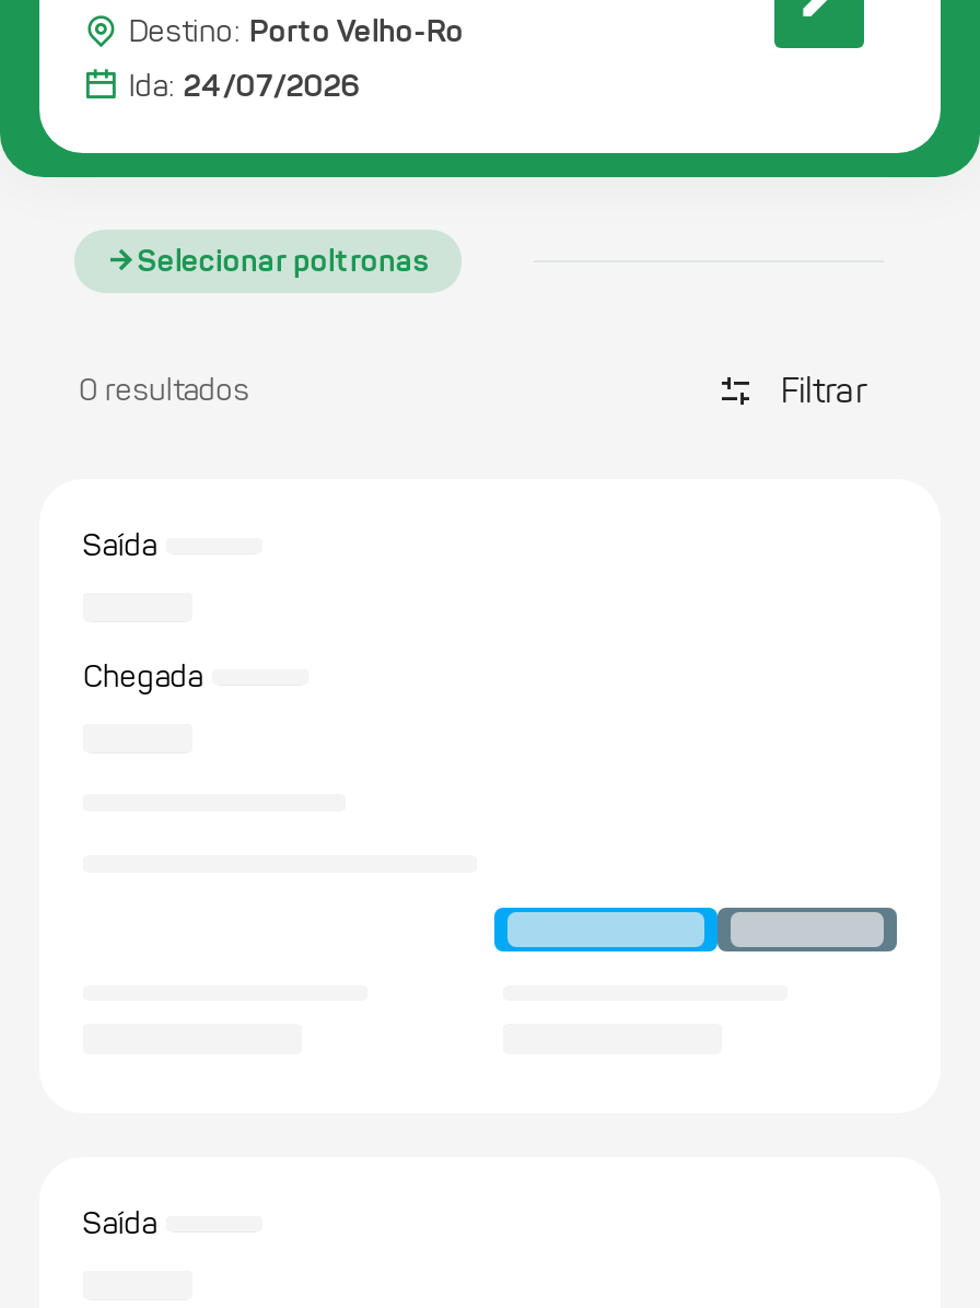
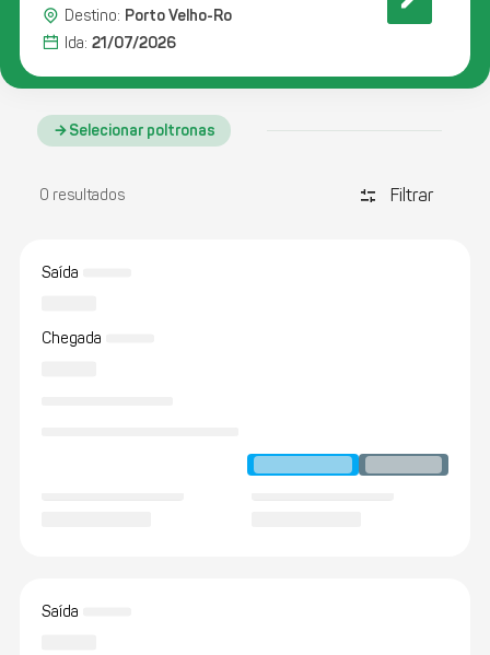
[129,66,361,105] Ida: 24/07/2026 -> [64,33,176,52] Ida: 21/07/2026

